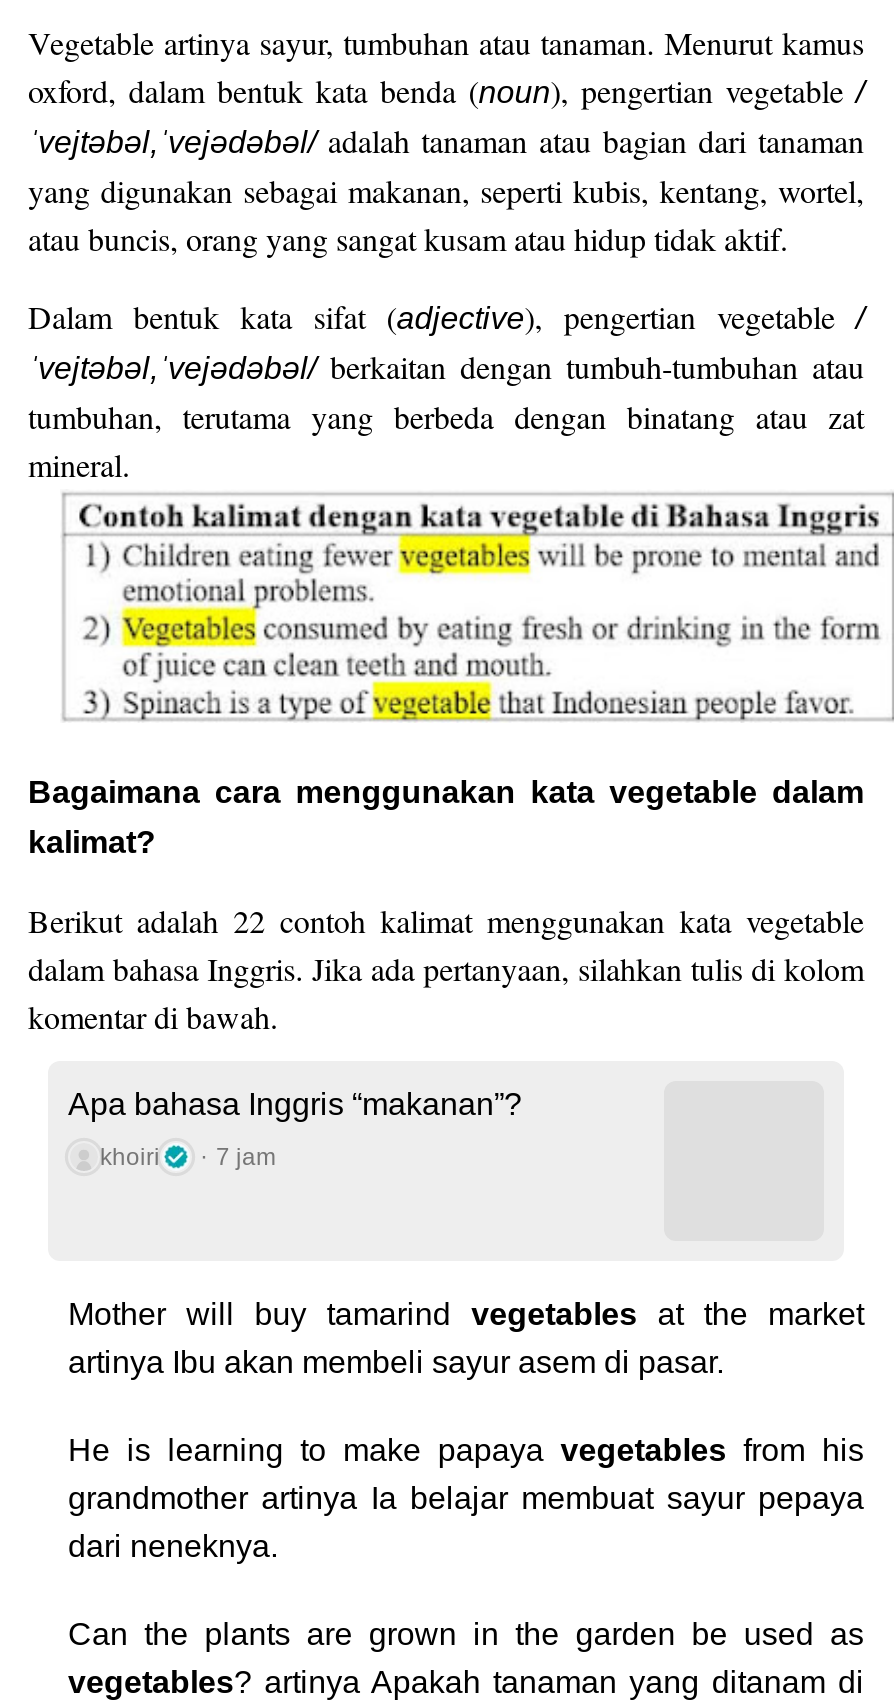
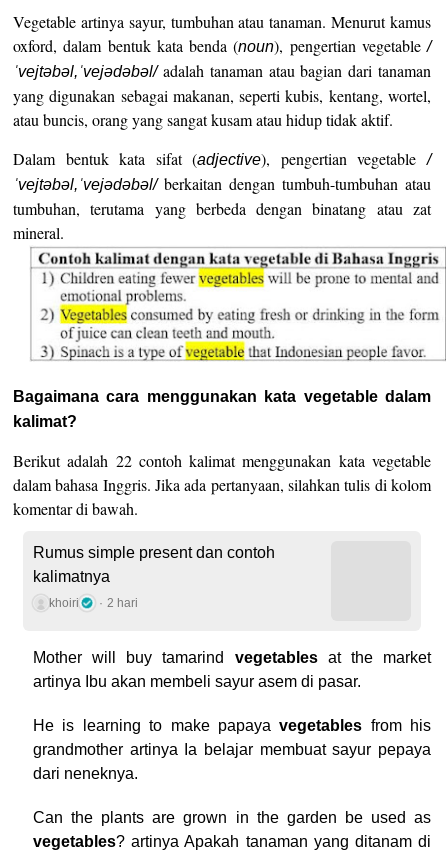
[68,1087,522,1121] Apa bahasa Inggris “makanan”? -> [33,544,275,585] Rumus simple present dan contoh | kalimatnya
[100,1143,276,1171] khoiri 7 jam -> [49,596,138,610] khoiri 2 hari
moved [100,1143,160,1171] -> [49,596,79,610]: khoiri

